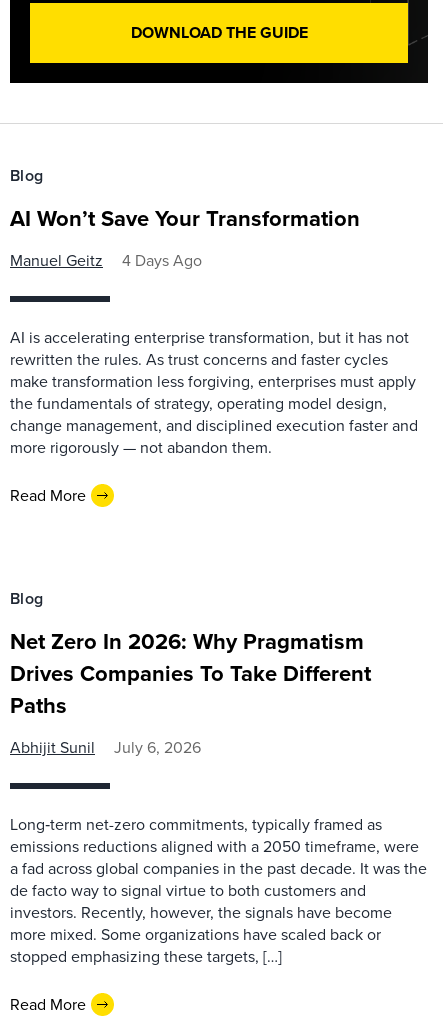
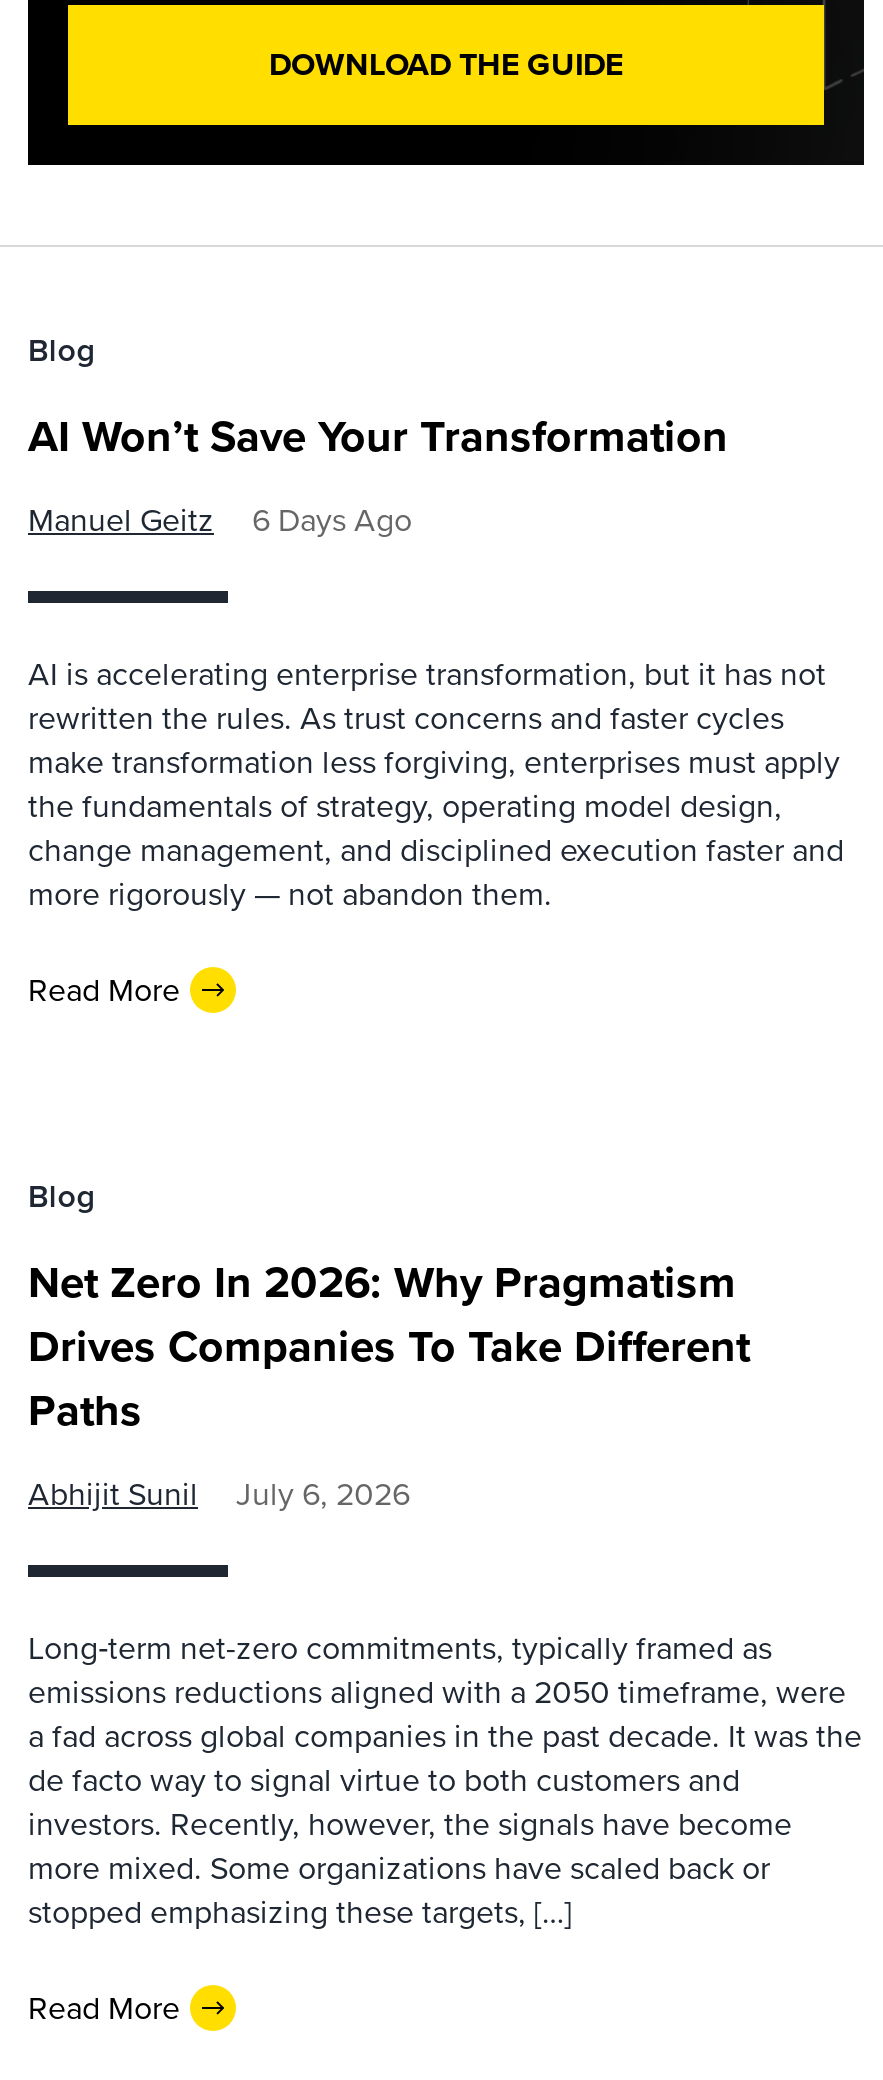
[10,249,202,272] Manuel Geitz 4 Days Ago -> [28,497,412,543] Manuel Geitz 6 Days Ago

